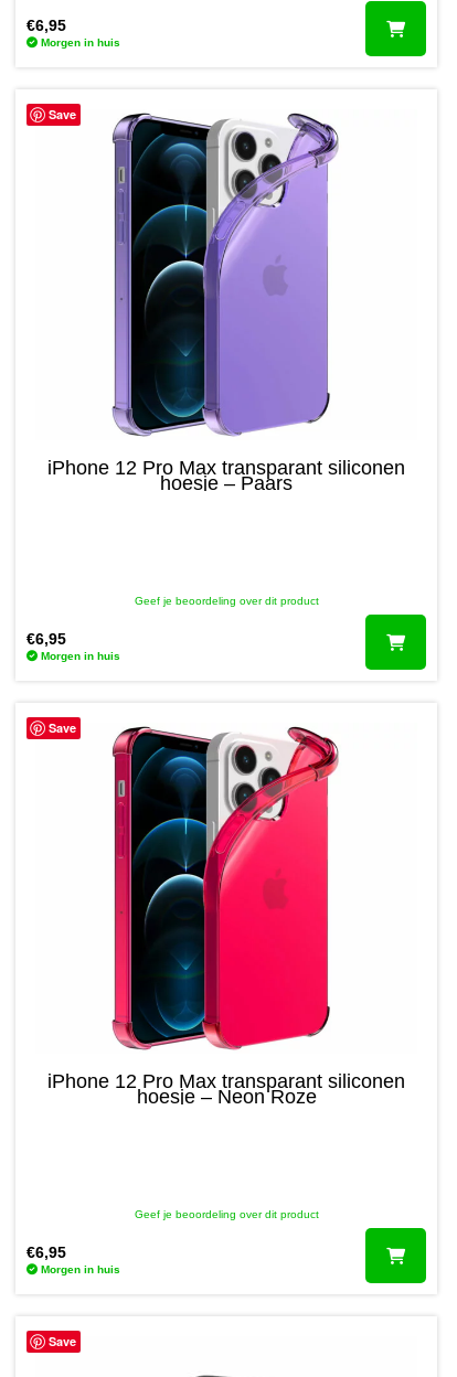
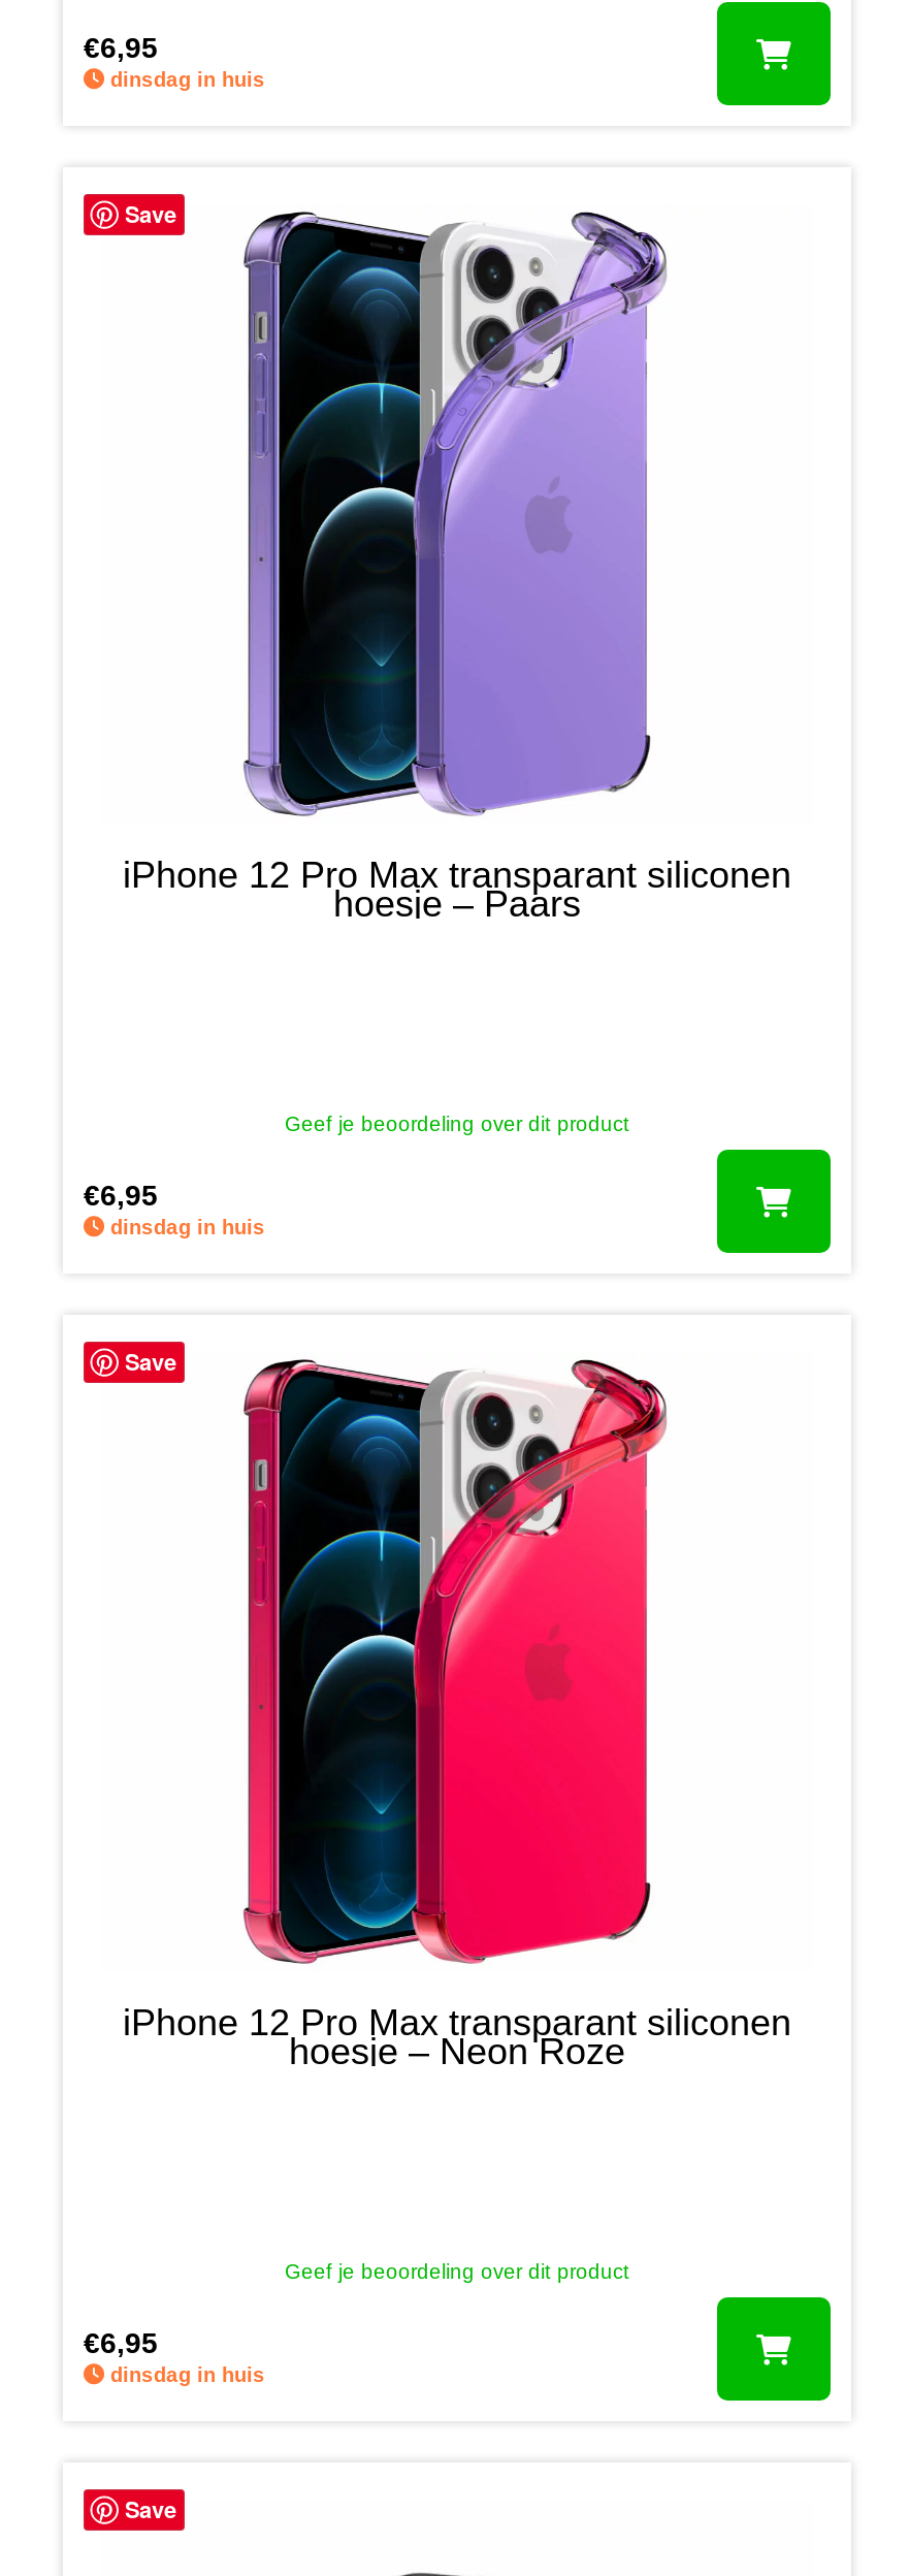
[38,36,120,49] Morgen in huis -> [104,68,265,91] dinsdag in huis
[38,650,120,662] Morgen in huis -> [104,1216,265,1238] dinsdag in huis
[38,1263,120,1275] Morgen in huis -> [104,2363,265,2386] dinsdag in huis

